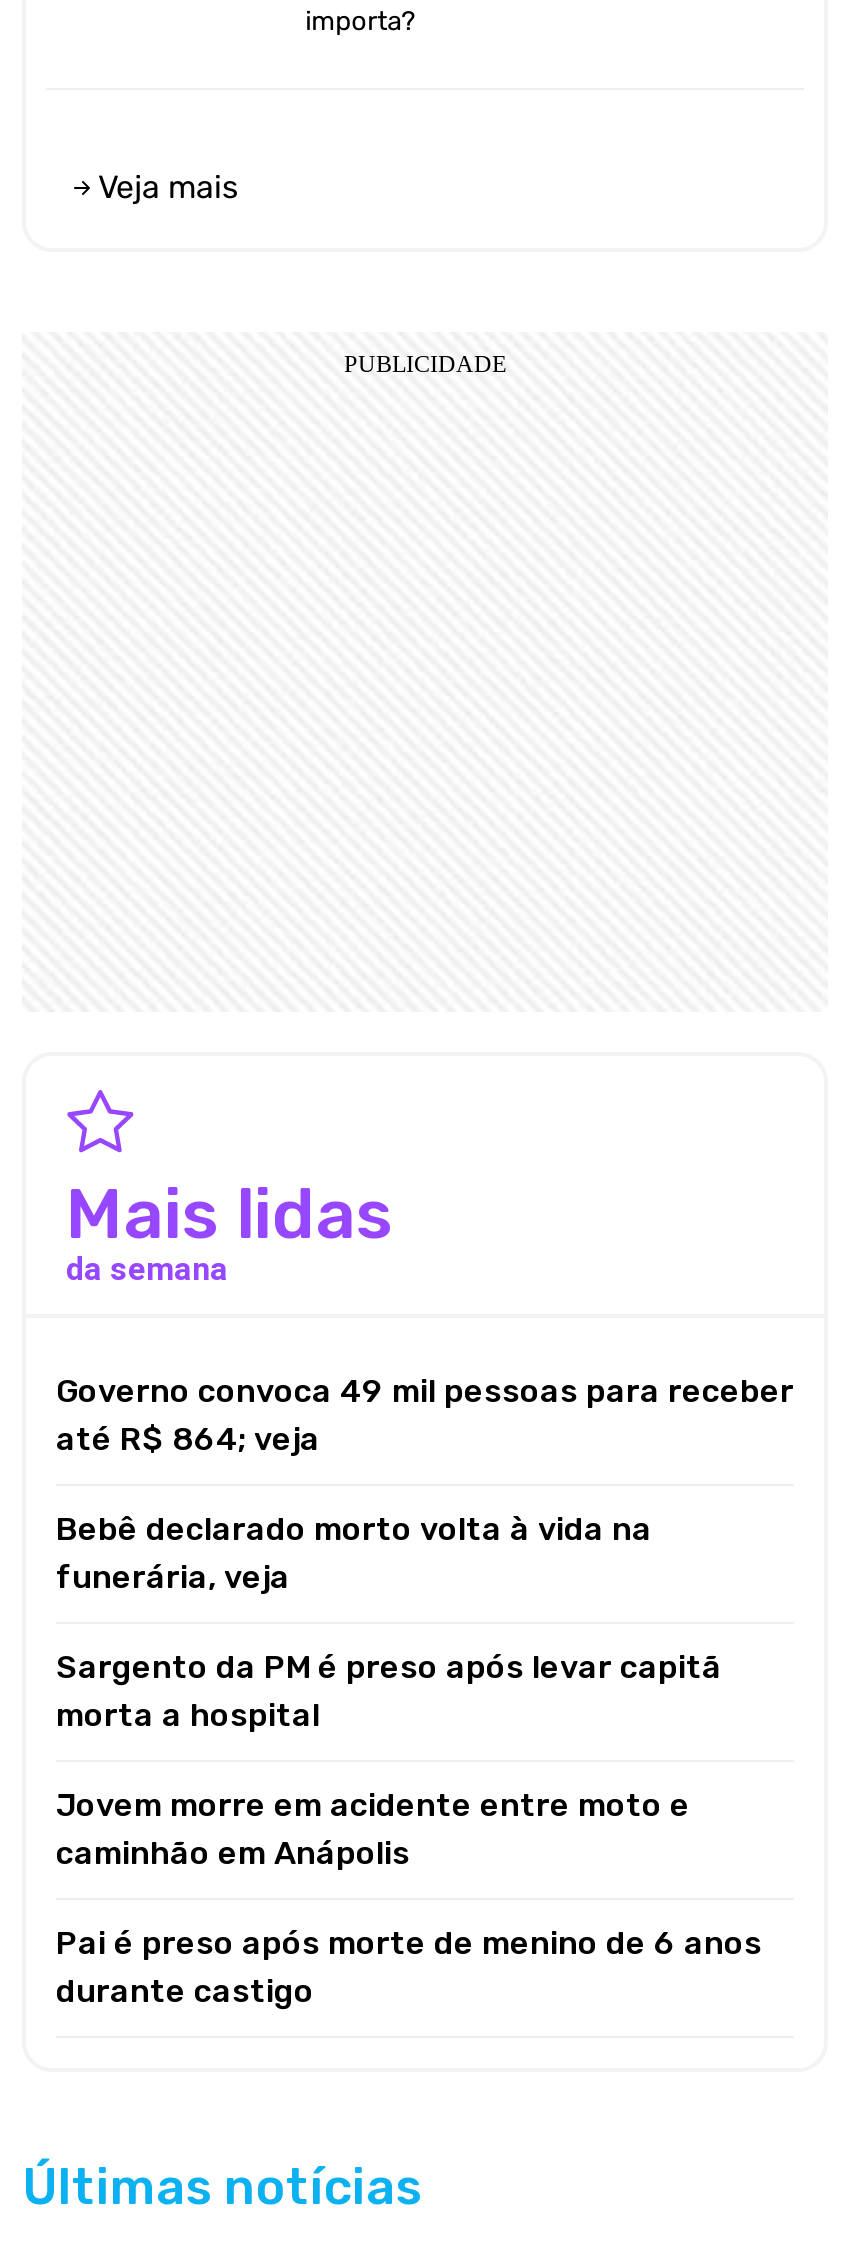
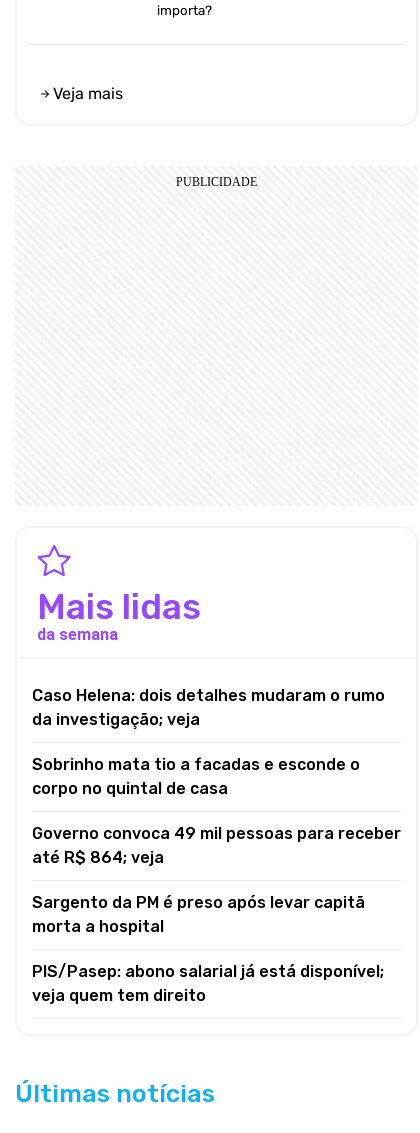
none -> [32,686,385,798] Caso Helena: dois detalhes mudaram o rumo | da investigação; veja | Sobrinho mata tio a facadas e esconde o | corpo no quintal de casa
moved [56,1372,794,1458] -> [32,824,401,867]: Governo convoca 49 mil pessoas para receber | até R$ 864; veja
[56,1510,652,1596] Bebê declarado morto volta à vida na | funerária, veja -> none
moved [56,1648,722,1734] -> [32,893,365,936]: Sargento da PM é preso após levar capitã | morta a hospital
[56,1786,762,2010] Jovem morre em acidente entre moto e | caminhão em Anápolis | Pai é preso após morte de menino de 6 anos | durante castigo -> [32,962,384,1005] PIS/Pasep: abono salarial já está disponível; | veja quem tem direito

